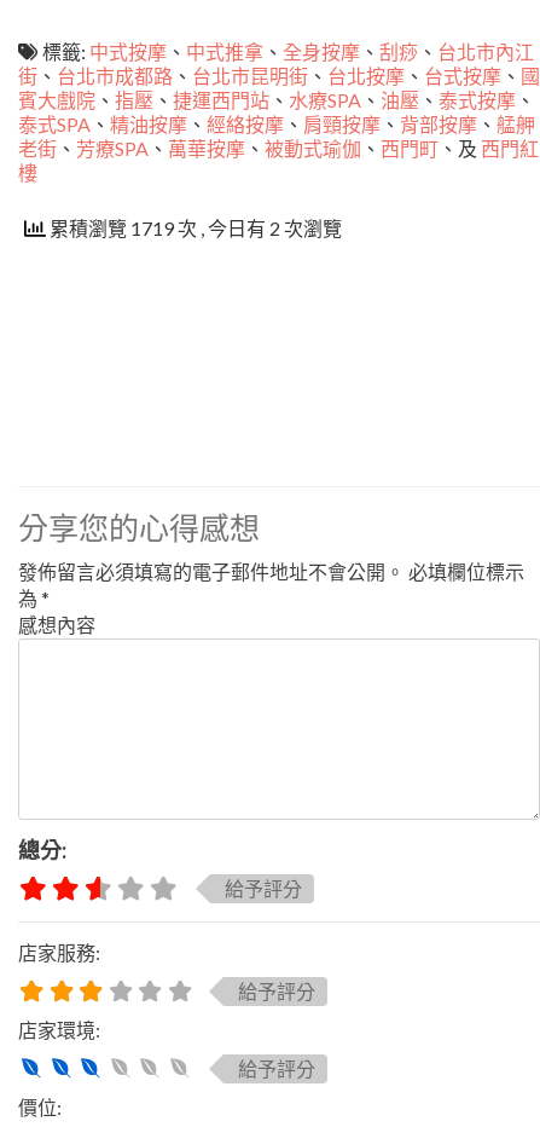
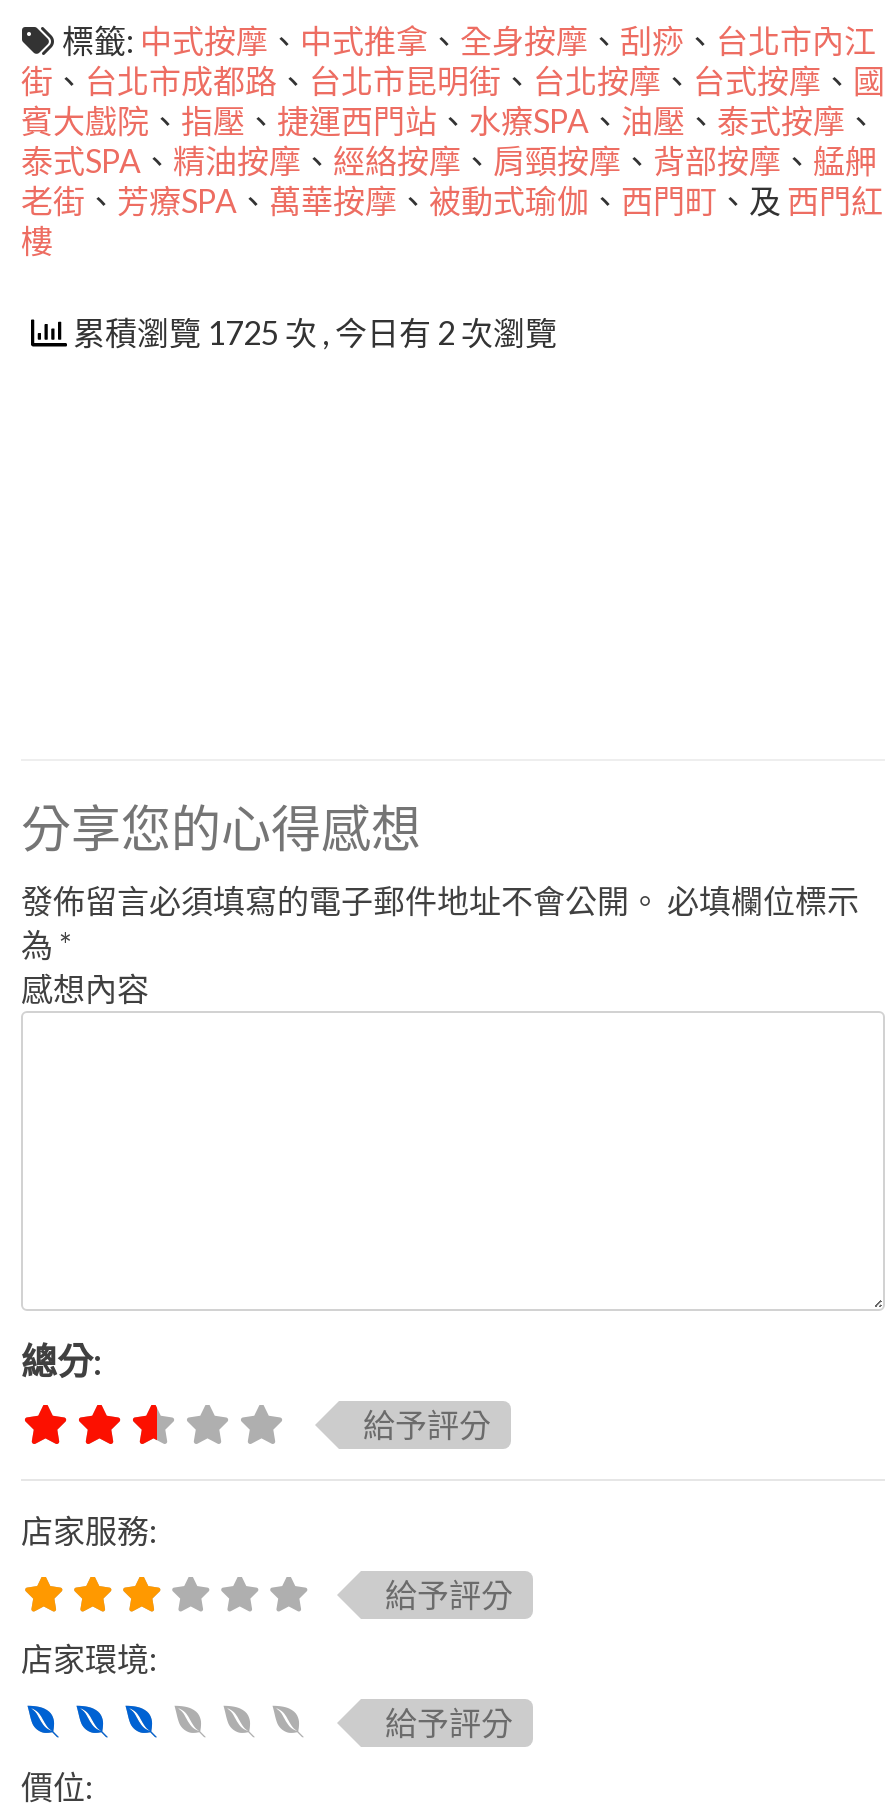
[46,217,342,240] 累積瀏覽 1719 次, 今日有 2 次瀏覽 -> [67,314,557,352] 累積瀏覽 1725 次, 今日有 2 次瀏覽

